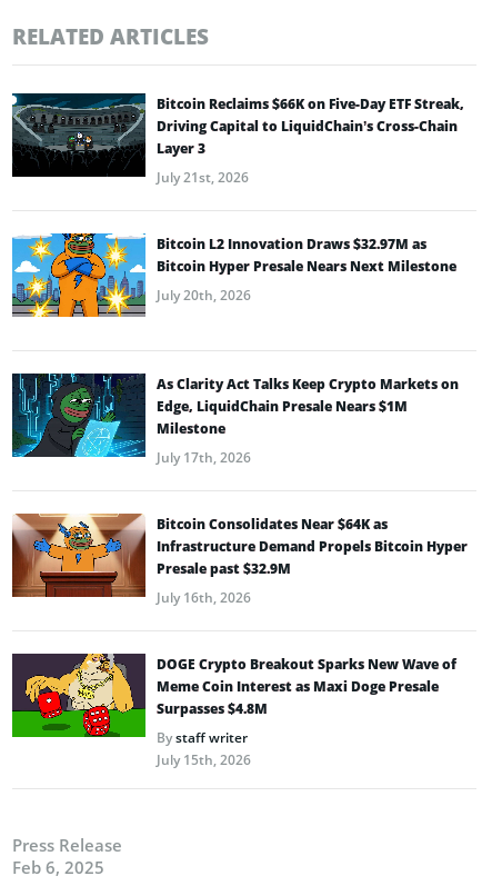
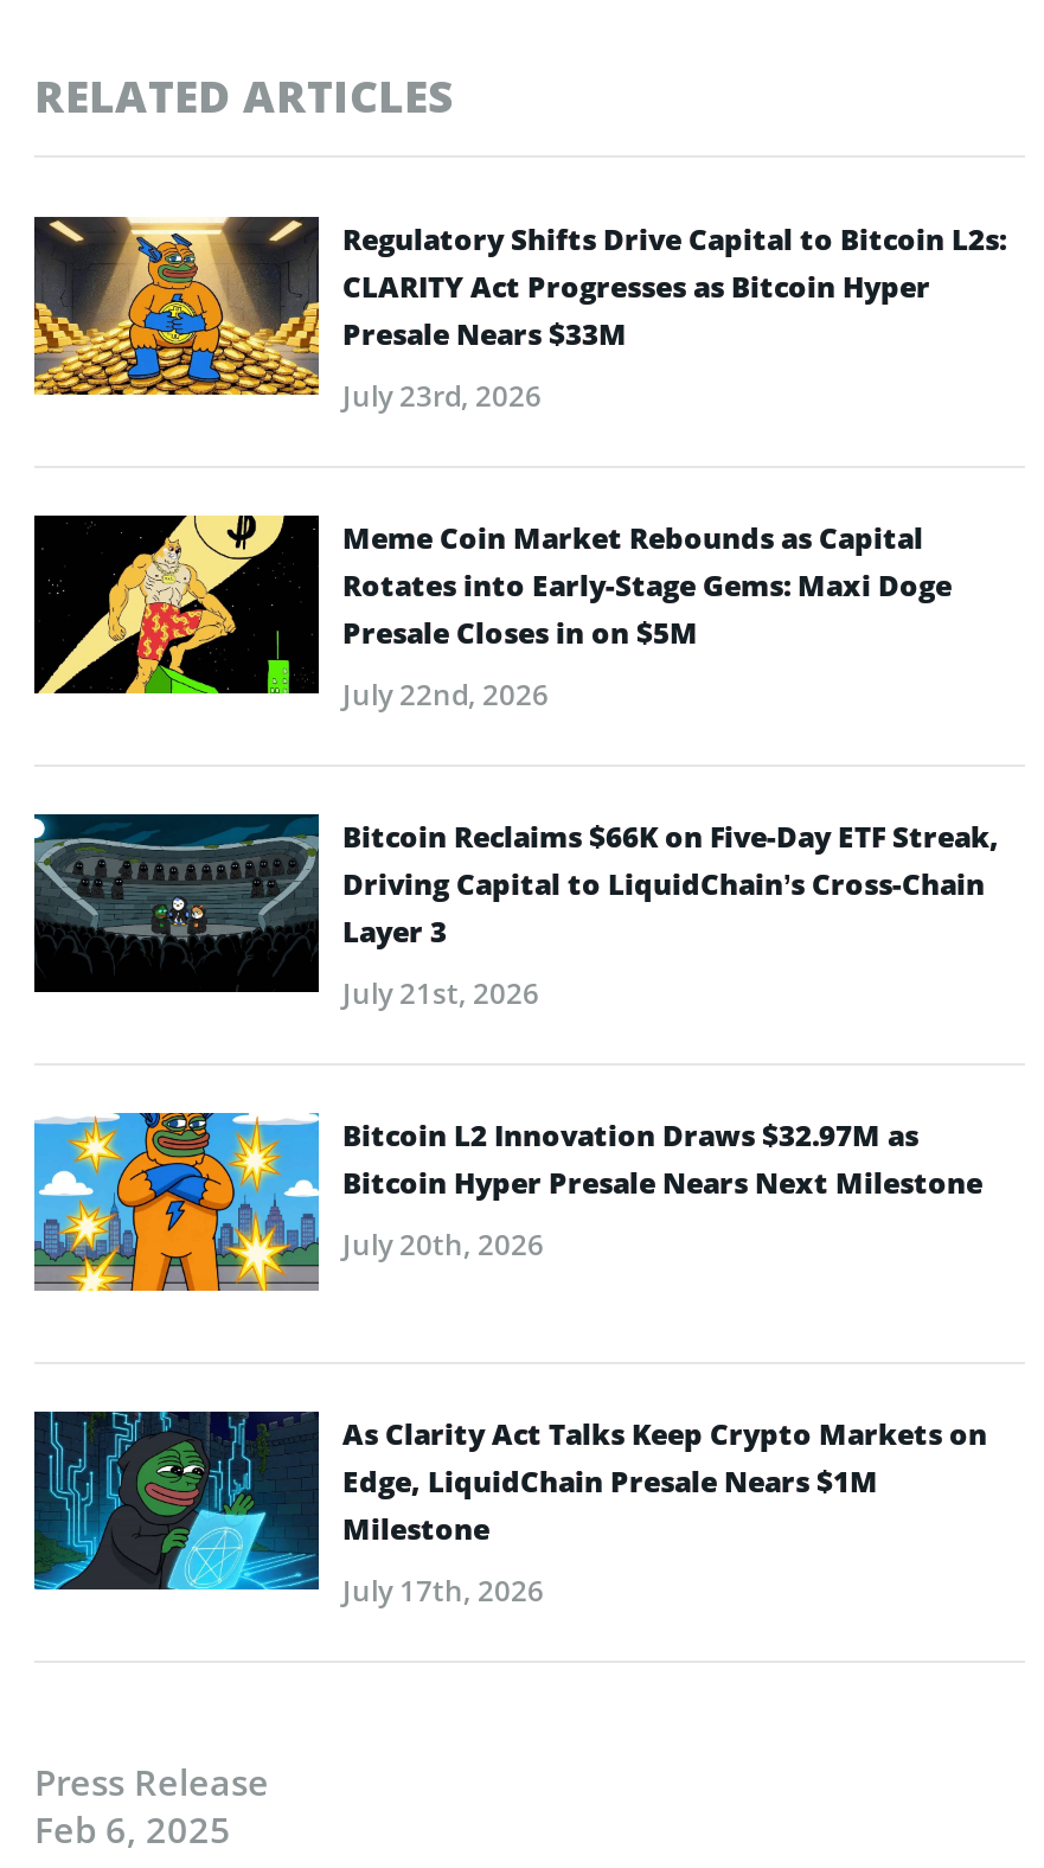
none -> [32,215,1006,417] [image] | Regulatory Shifts Drive Capital to Bitcoin L2s: | CLARITY Act Progresses as Bitcoin Hyper | Presale Nears $33M | July 23rd, 2026
none -> [32,513,952,715] [image] | Meme Coin Market Rebounds as Capital | Rotates into Early-Stage Gems: Maxi Doge | Presale Closes in on $5M | July 22nd, 2026
moved [11,94,464,467] -> [32,817,999,1612]: [image] | Bitcoin Reclaims $66K on Five-Day ETF Streak, | Driving Capital to LiquidChain’s Cross-Chain | ... | Milestone | July 17th, 2026
[11,512,468,607] [image] | Bitcoin Consolidates Near $64K as | Infrastructure Demand Propels Bitcoin Hyper | Presale past $32.9M | July 16th, 2026 -> none
[11,653,456,770] [image] | DOGE Crypto Breakout Sparks New Wave of | Meme Coin Interest as Maxi Doge Presale | Surpasses $4.8M | By staff writer | July 15th, 2026 -> none

